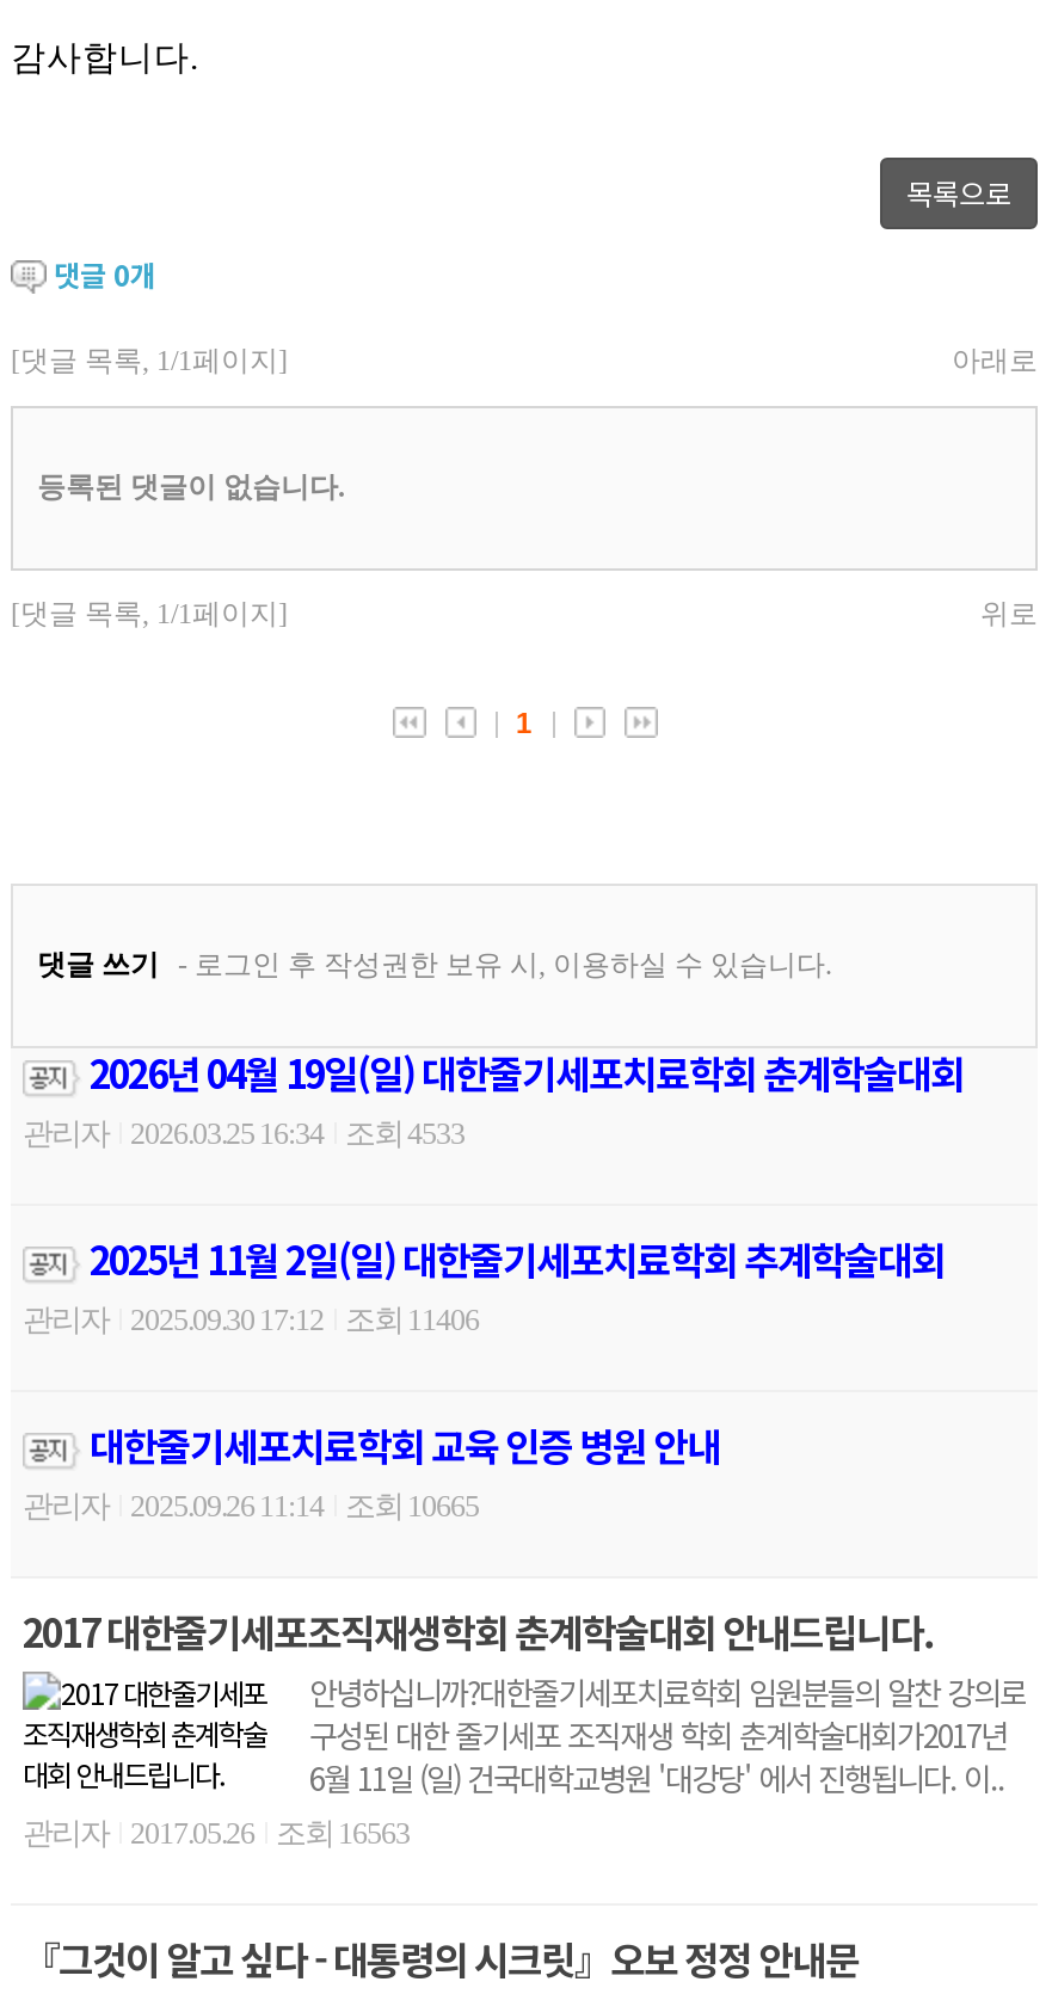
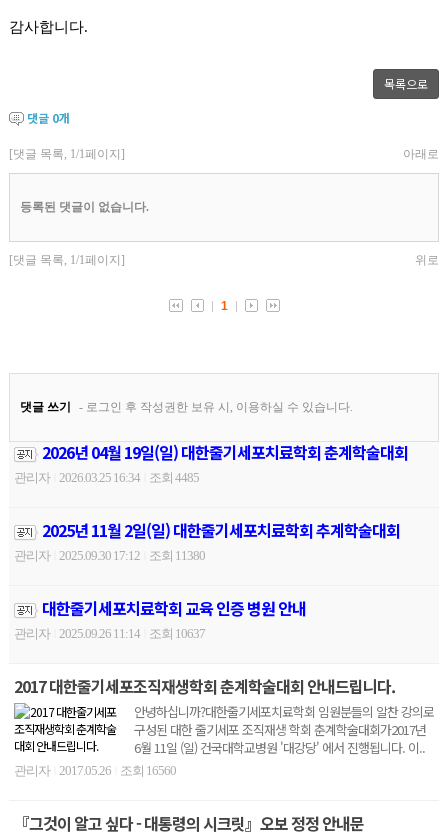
[23,1115,465,1151] 관리자 2026.03.25 16:34 조회 4533 -> [14,470,199,485] 관리자 2026.03.25 16:34 조회 4485
[23,1301,479,1337] 관리자 2025.09.30 17:12 조회 11406 -> [14,548,205,563] 관리자 2025.09.30 17:12 조회 11380
[23,1488,479,1524] 관리자 2025.09.26 11:14 조회 10665 -> [14,626,205,641] 관리자 2025.09.26 11:14 조회 10637
[23,1815,410,1851] 관리자 2017.05.26 조회 16563 -> [14,763,176,778] 관리자 2017.05.26 조회 16560

